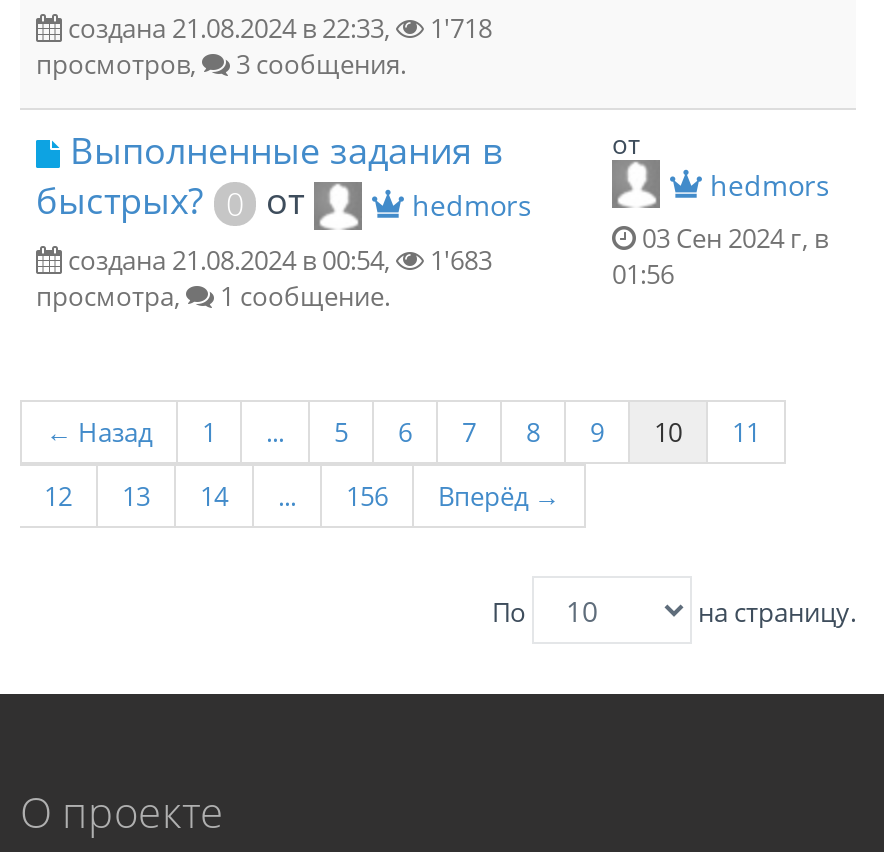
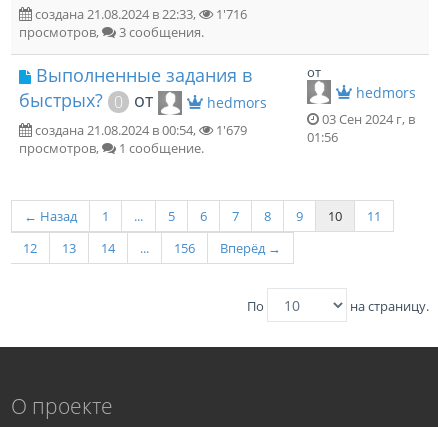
[62,10,492,46] создана 21.08.2024 в 22:33, 1'718 -> [32,5,247,23] создана 21.08.2024 в 22:33, 1'716
[36,241,492,313] 1'683 | просмотра, -> [19,120,247,156] 1'679 | просмотров,

